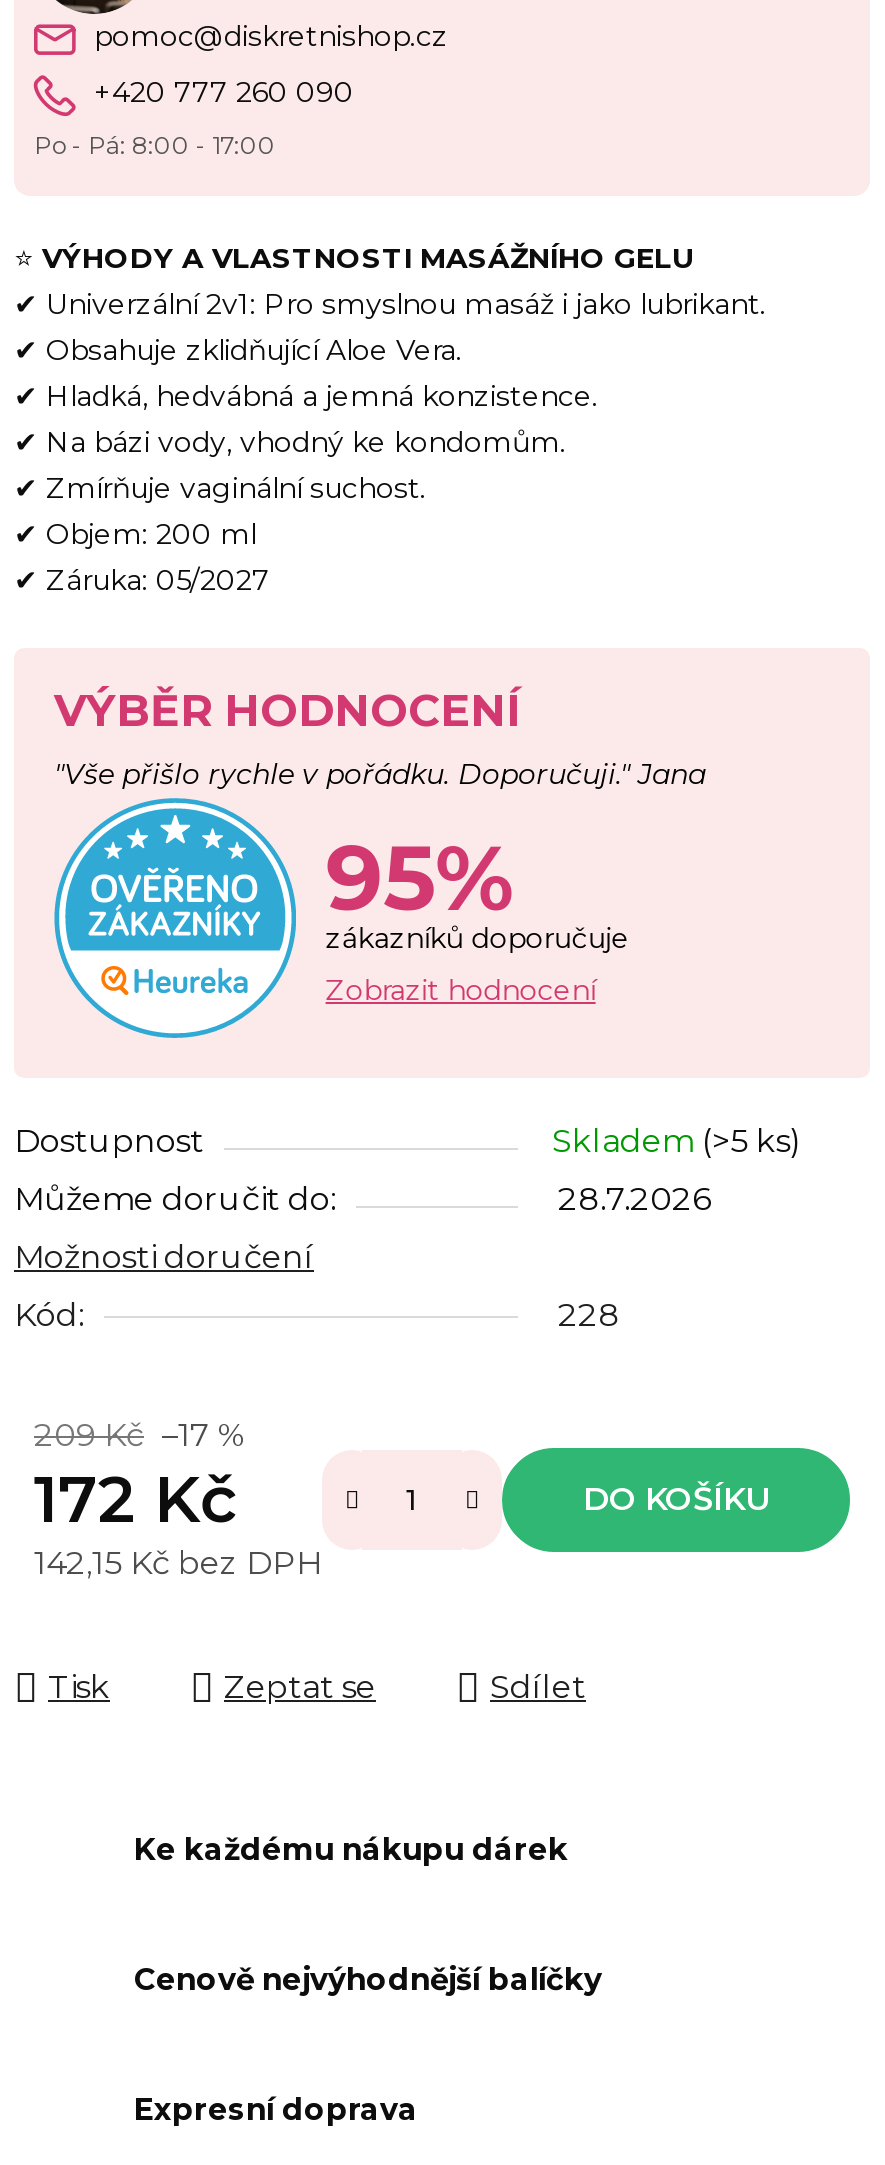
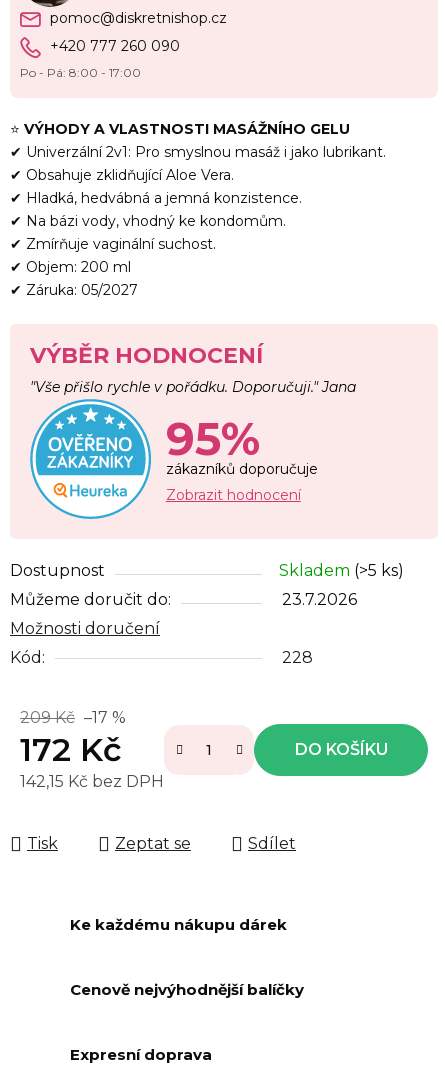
[558,1181,710,1219] 28.7.2026 -> [282,590,357,609] 23.7.2026

